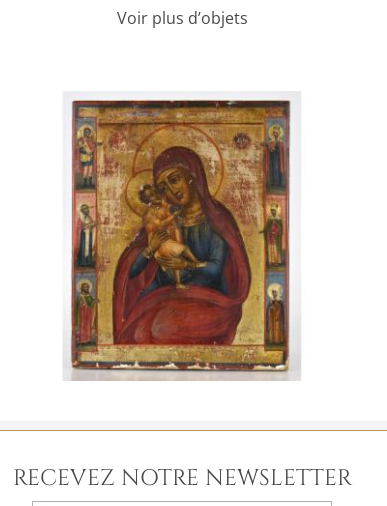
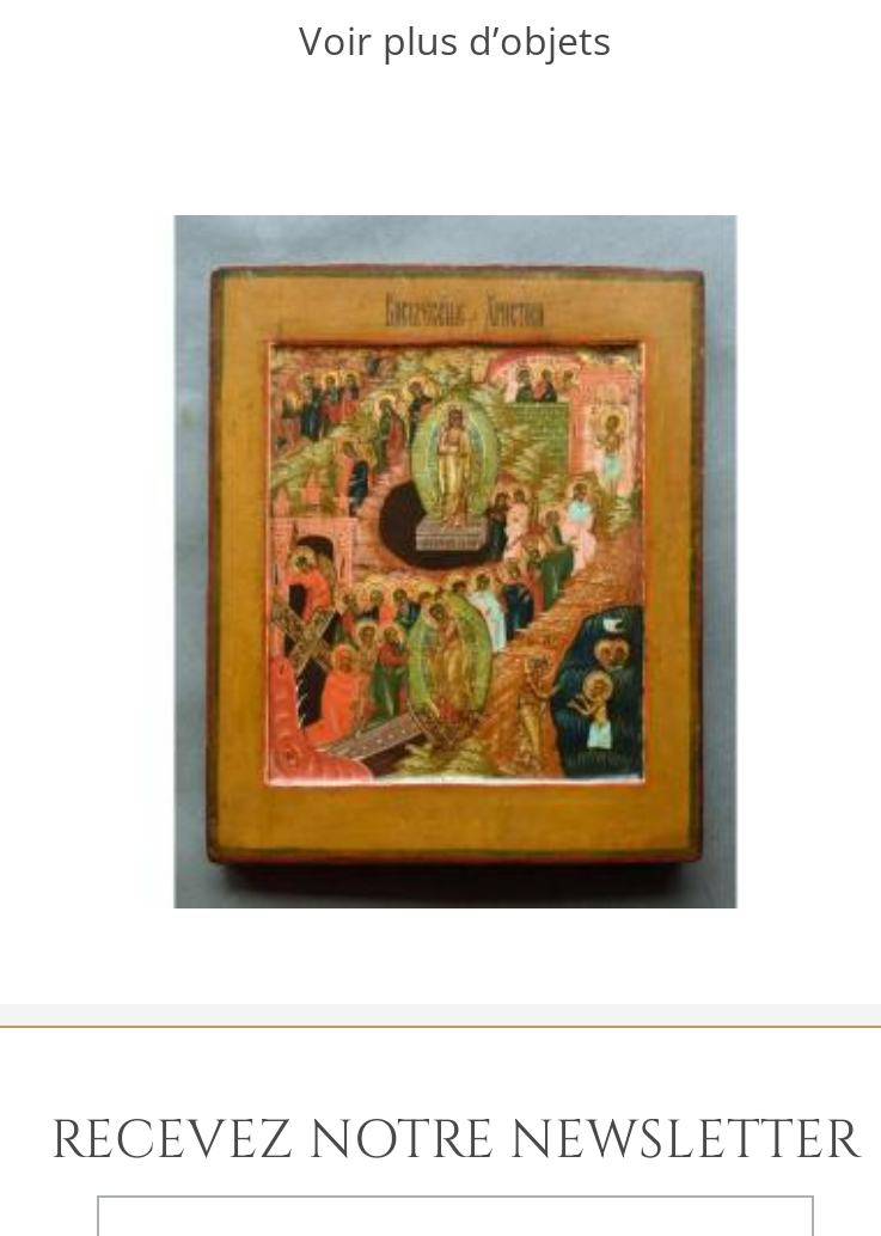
[65,92,299,381] [image] -> [173,215,738,911] [image]

